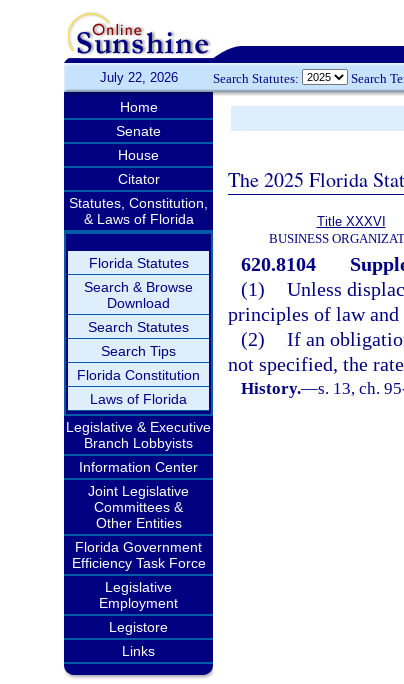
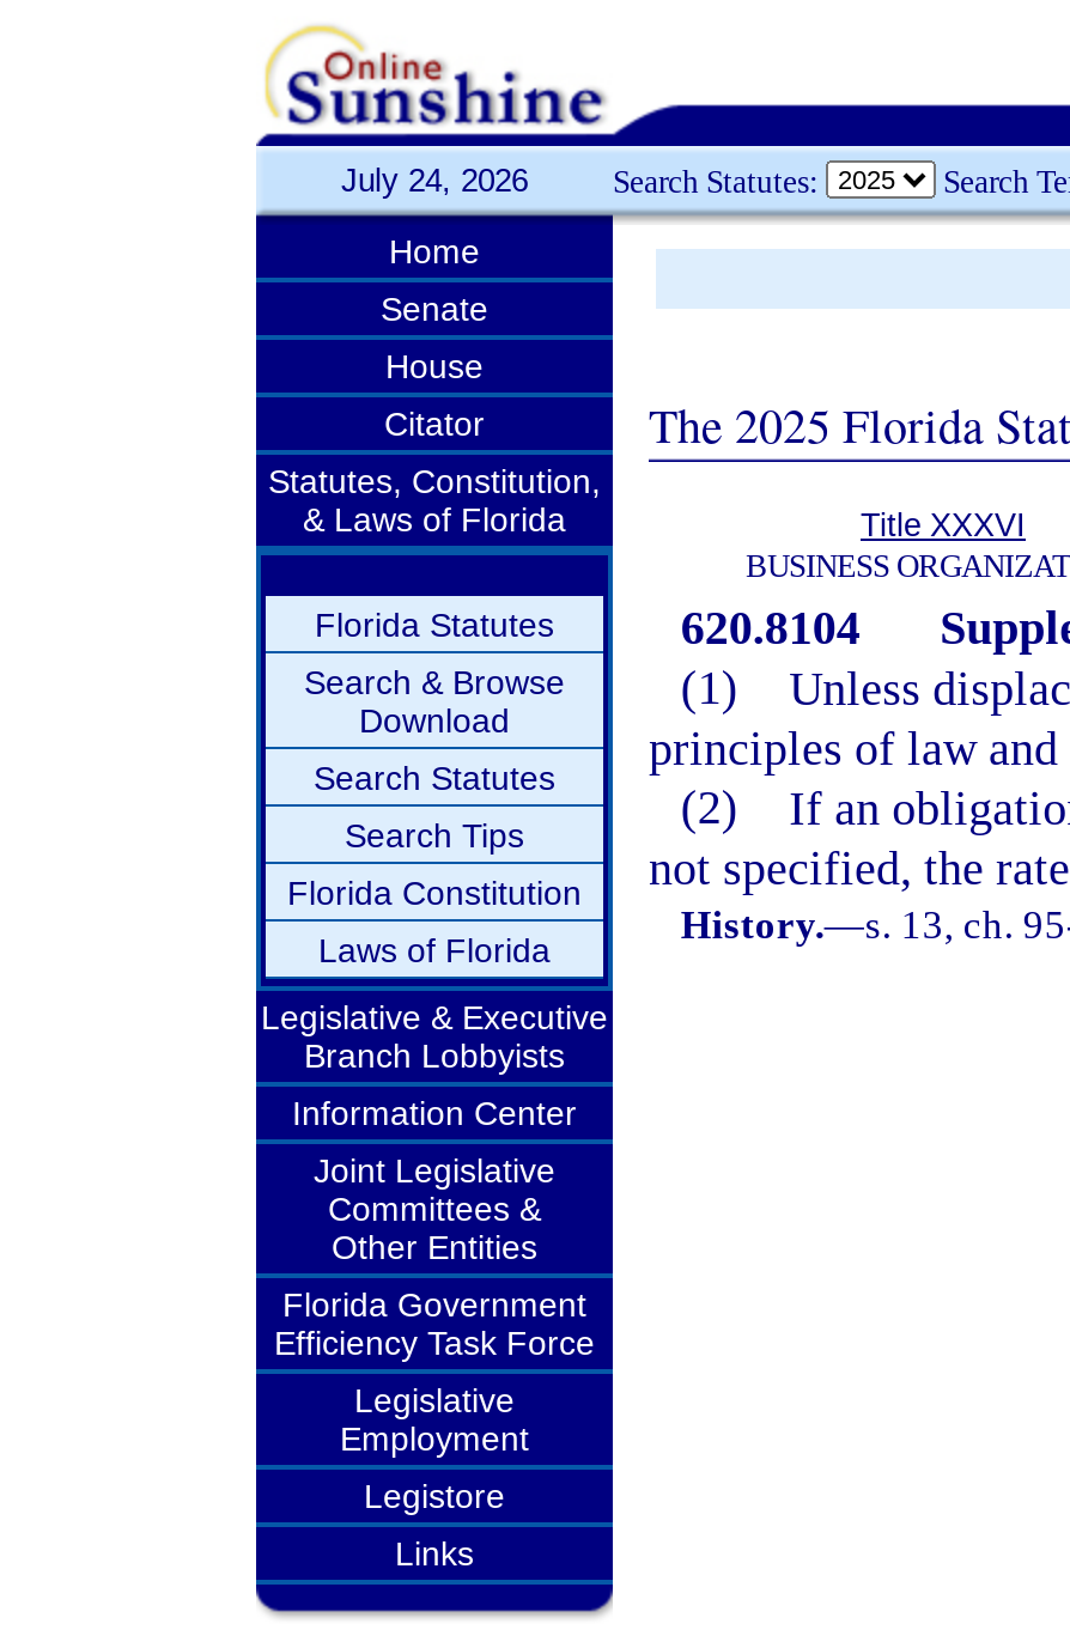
[99,70,177,85] July 22, 2026 -> [341,163,528,199] July 24, 2026

